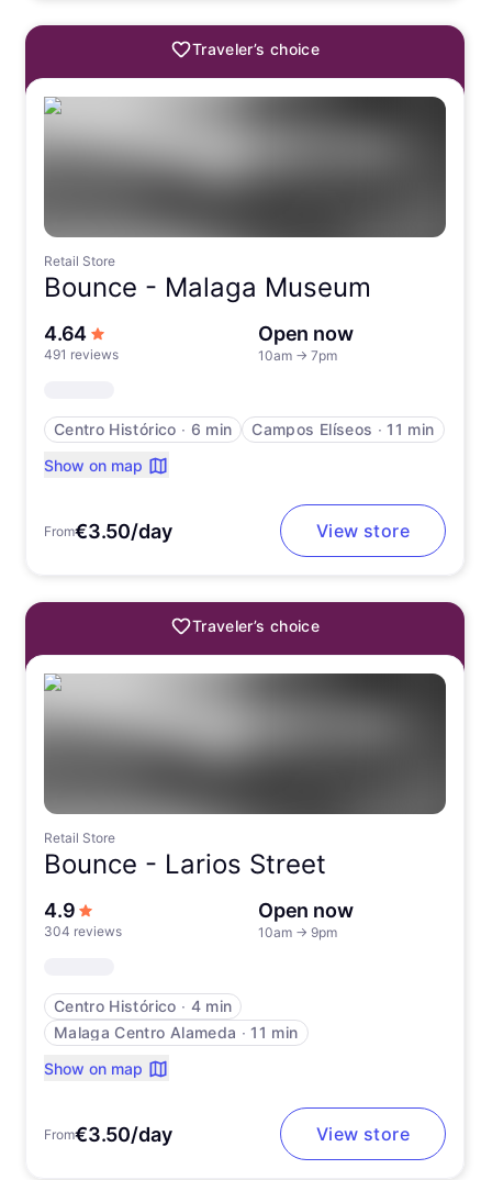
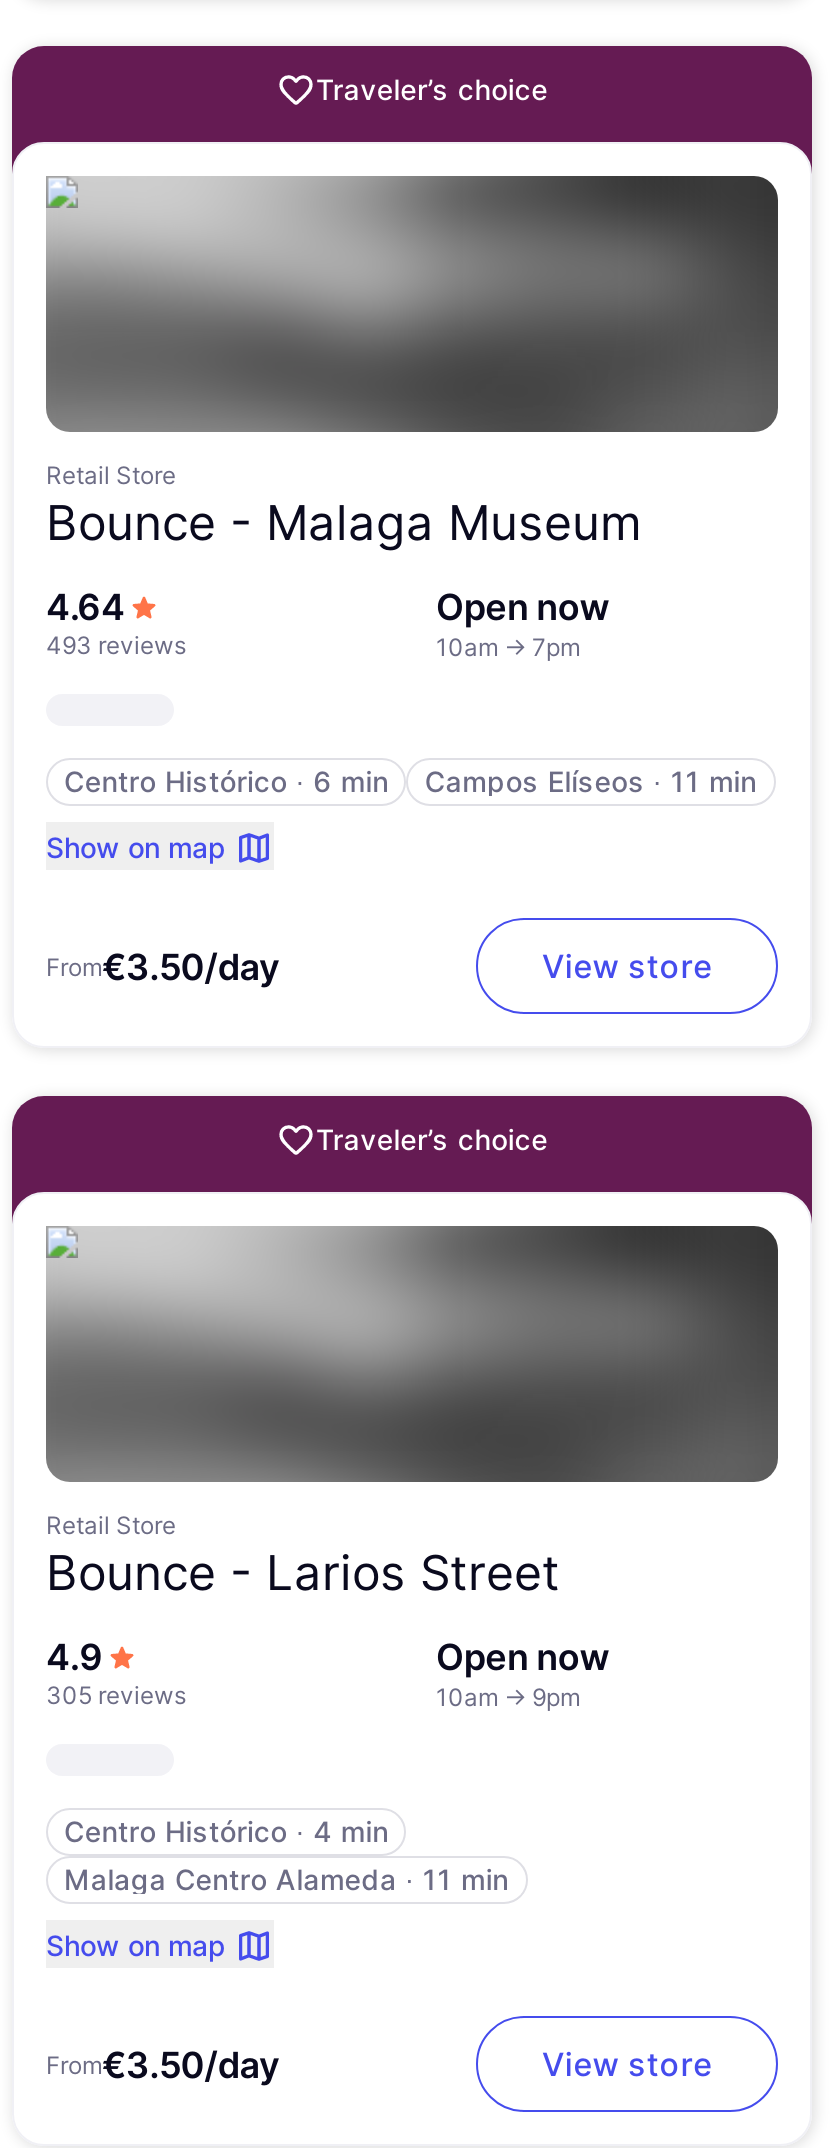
[44,346,119,363] 491 reviews -> [46,630,186,660] 493 reviews
[44,923,122,939] 304 reviews -> [46,1680,186,1710] 305 reviews

